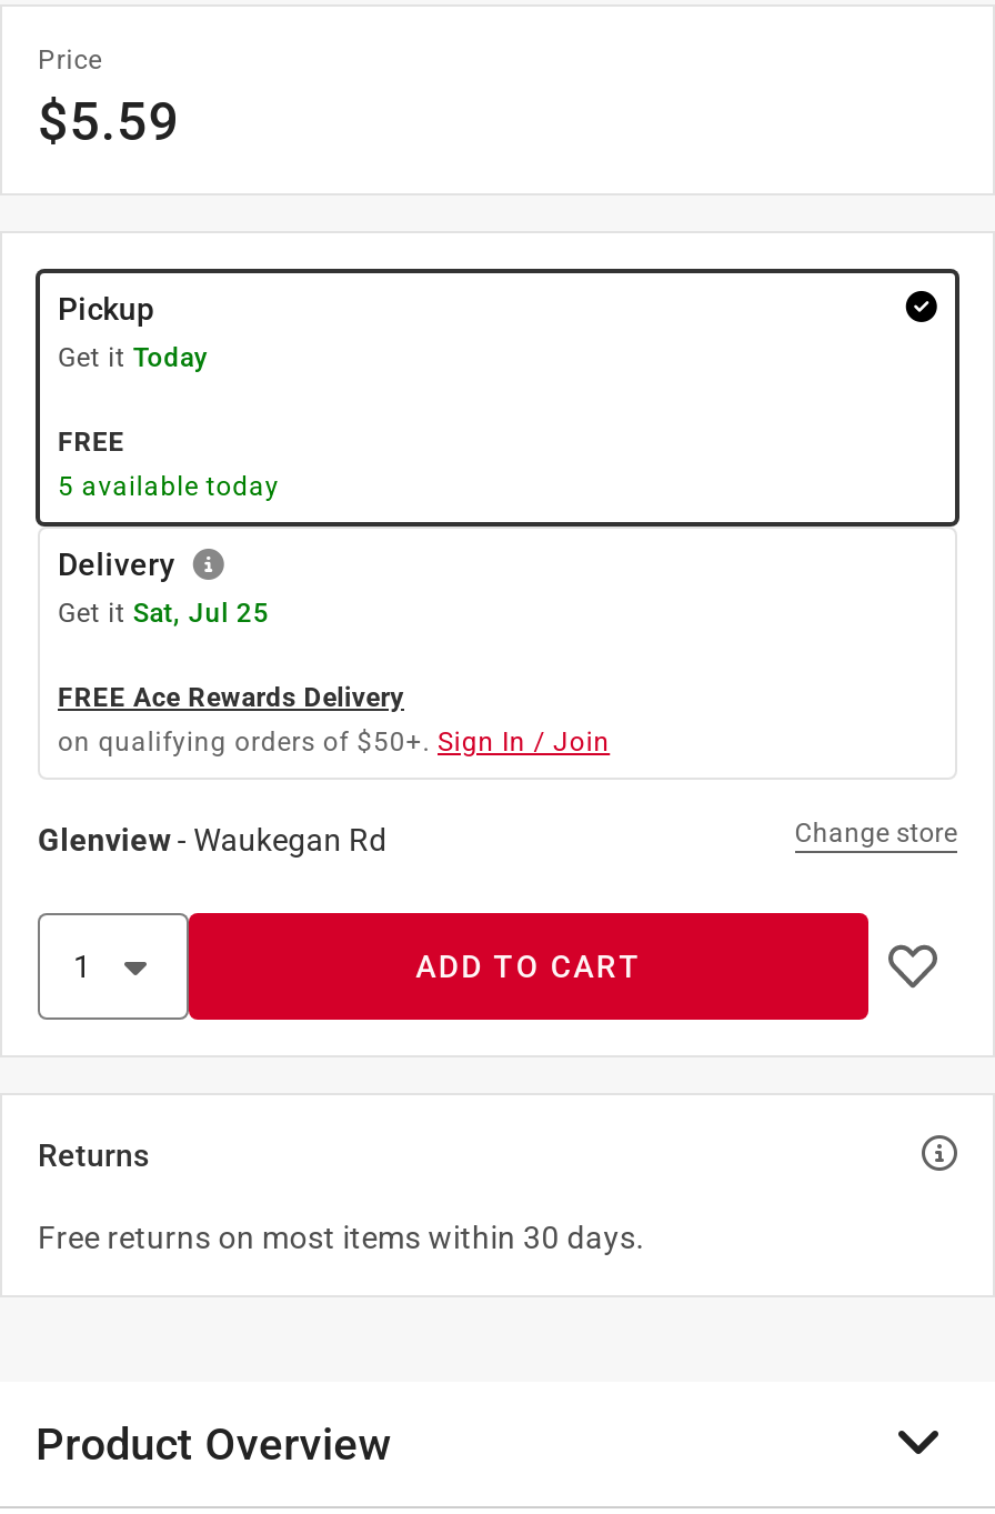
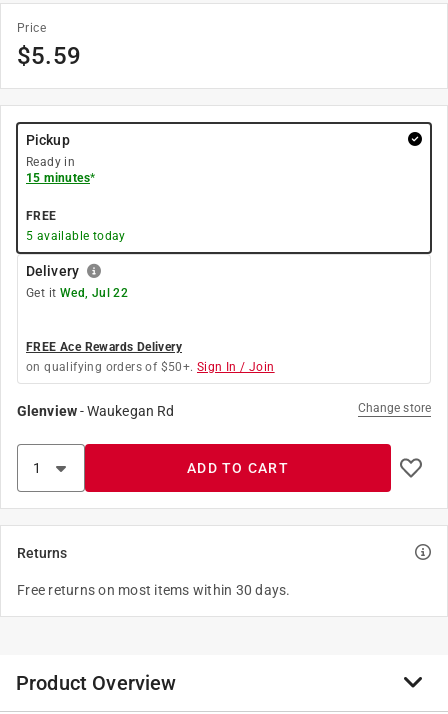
[58,342,208,373] Get it Today -> [26,155,95,185] Ready in | 15 minutes*
[58,598,269,629] Get it Sat, Jul 25 -> [26,286,128,300] Get it Wed, Jul 22

